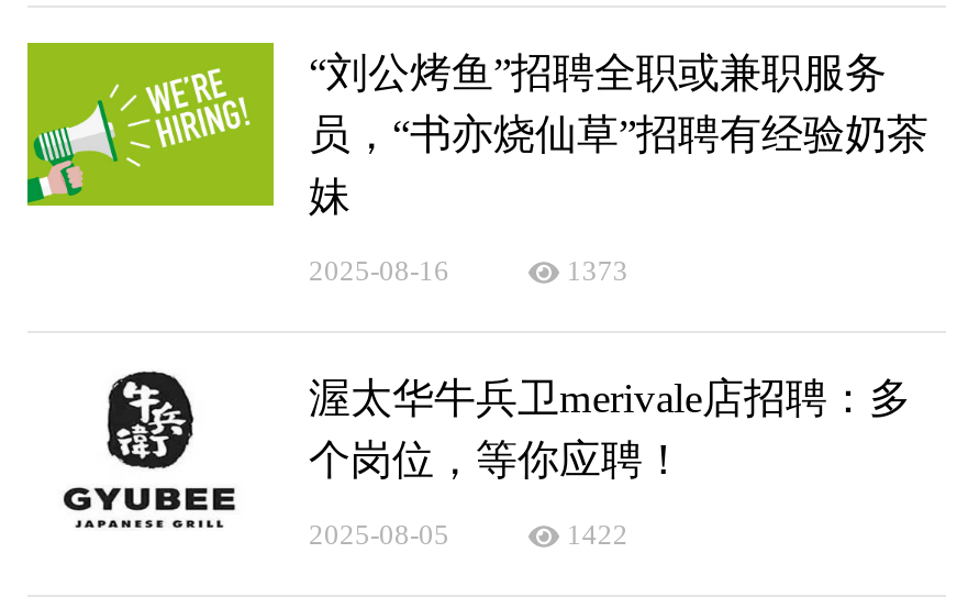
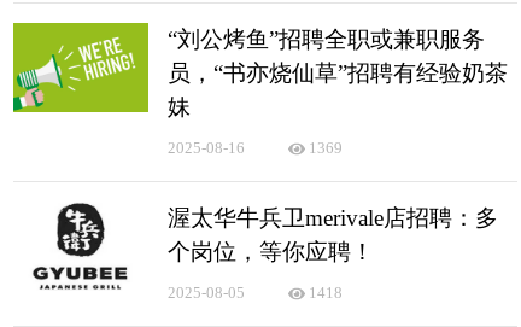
[560,256,628,286] 1373 -> [306,140,343,157] 1369
[560,519,628,550] 1422 -> [306,284,343,301] 1418

